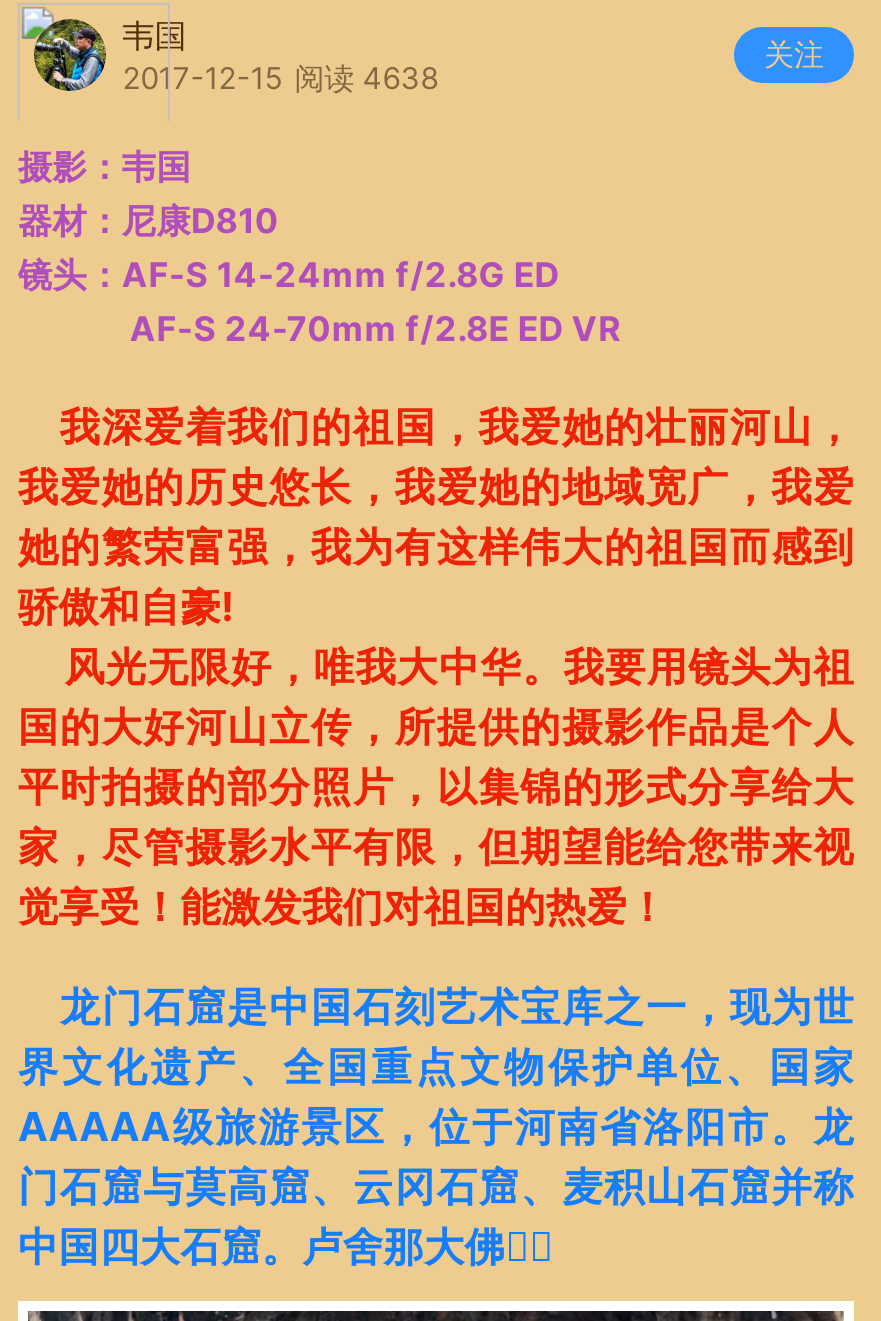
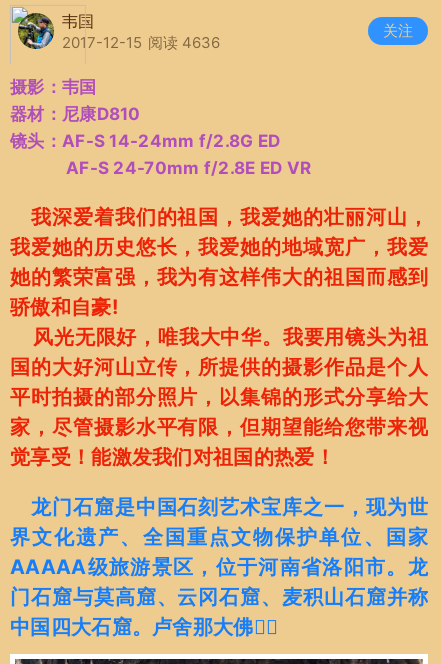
[122,58,438,96] 2017-12-15 阅读 4638 -> [62,33,220,52] 2017-12-15 阅读 4636

